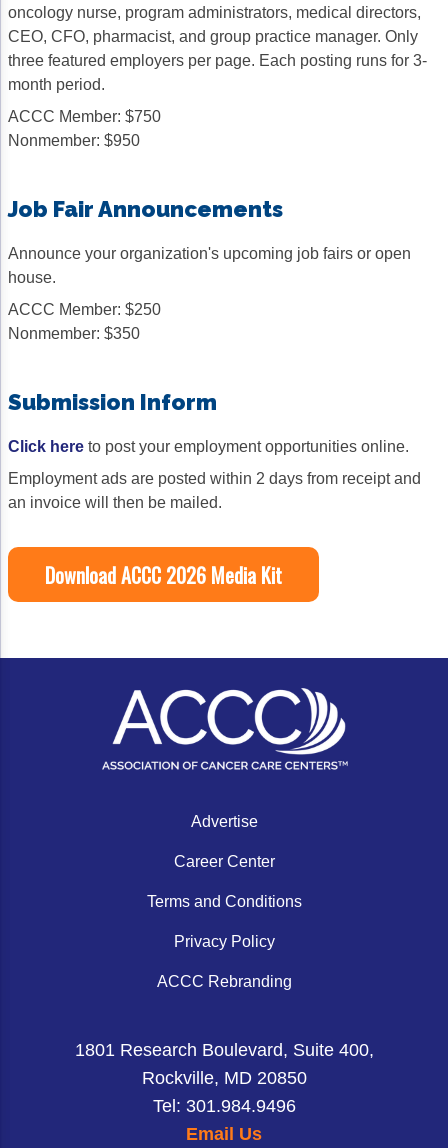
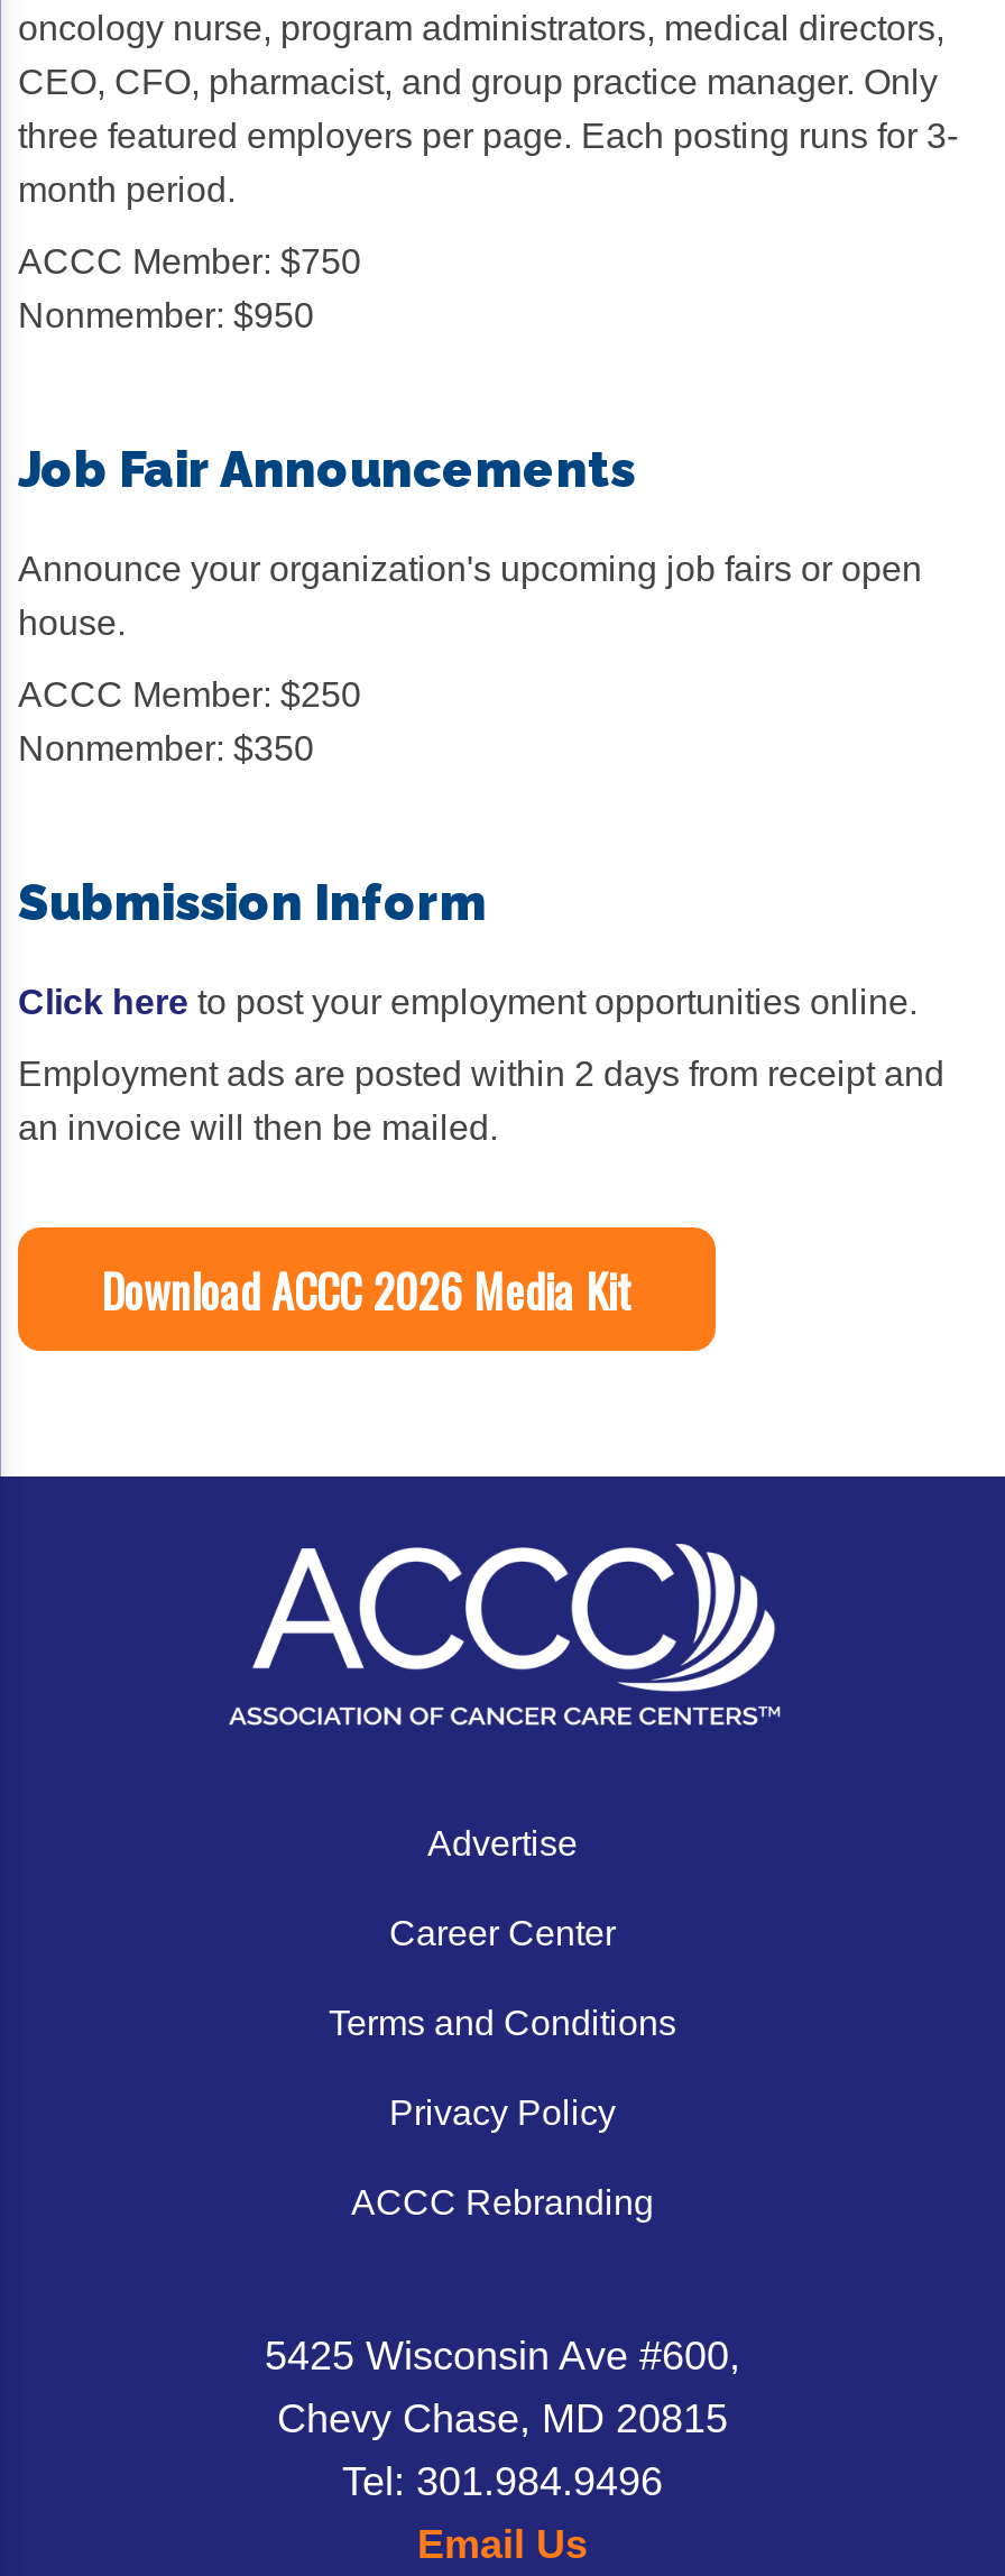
[74,1040,373,1088] 1801 Research Boulevard, Suite 400, | Rockville, MD 20850 -> [265,2334,740,2441] 5425 Wisconsin Ave #600, | Chevy Chase, MD 20815

